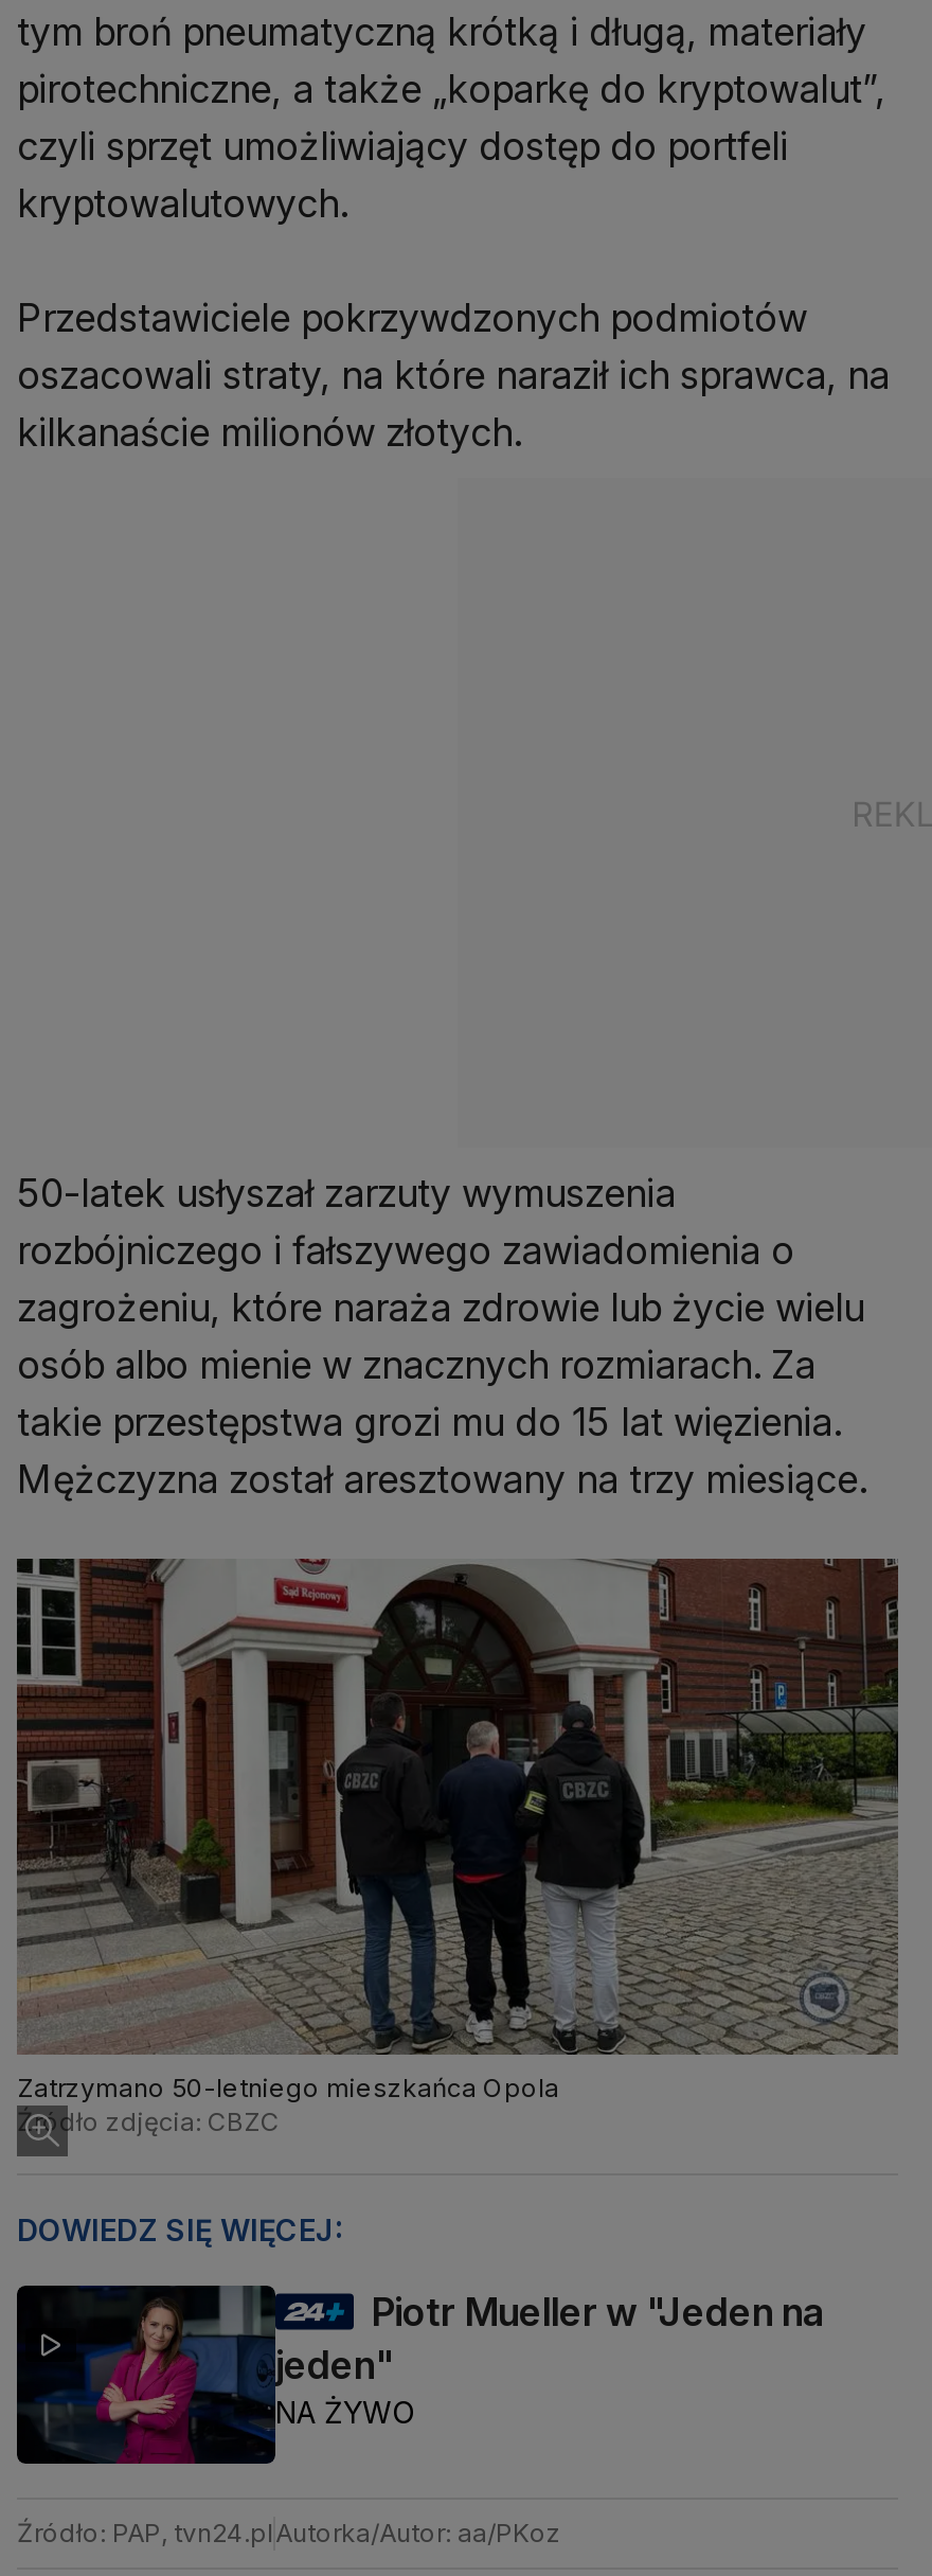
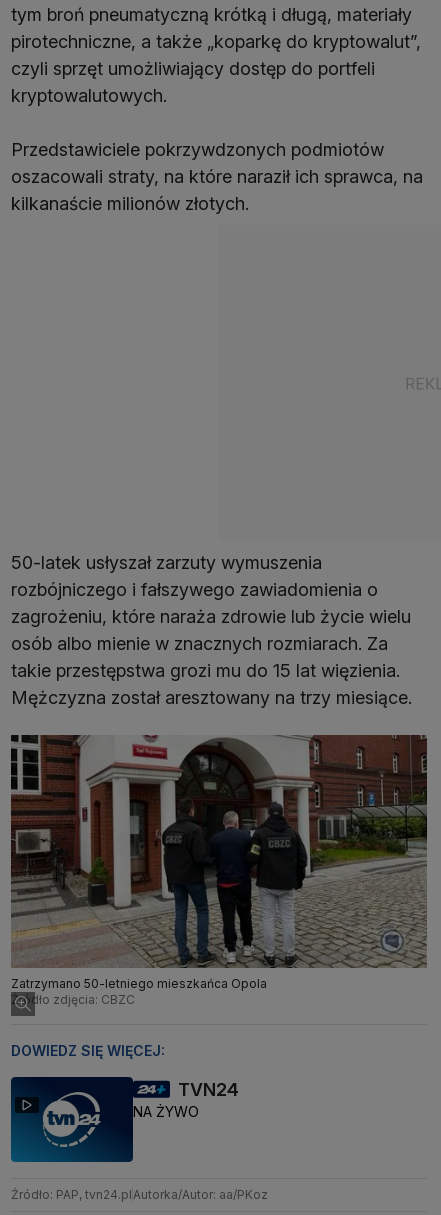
[15,2285,275,2465] [image] -> [10,1077,134,1163] [image]
[275,2289,824,2386] Piotr Mueller w "Jeden na | jeden" -> [178,1079,239,1100] TVN24
moved [275,2392,415,2428] -> [133,1103,199,1120]: NA ŻYWO

